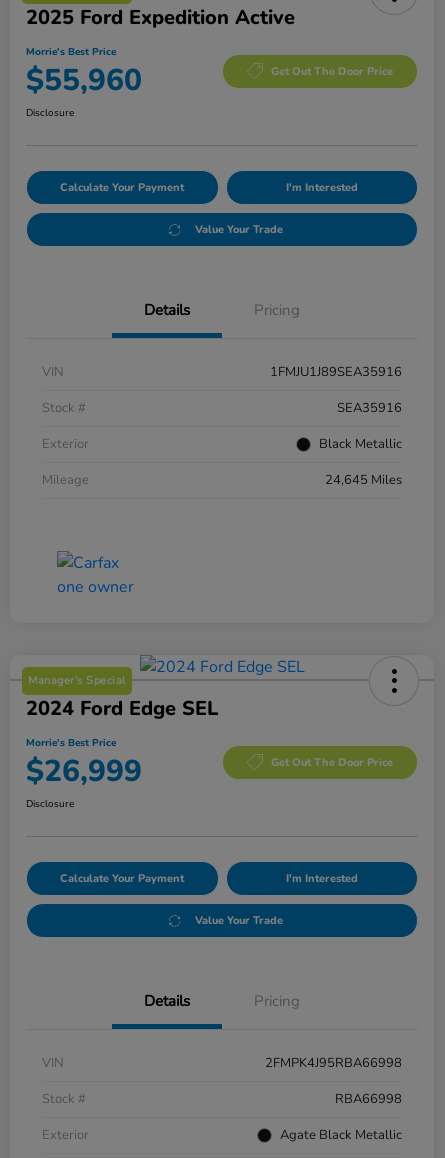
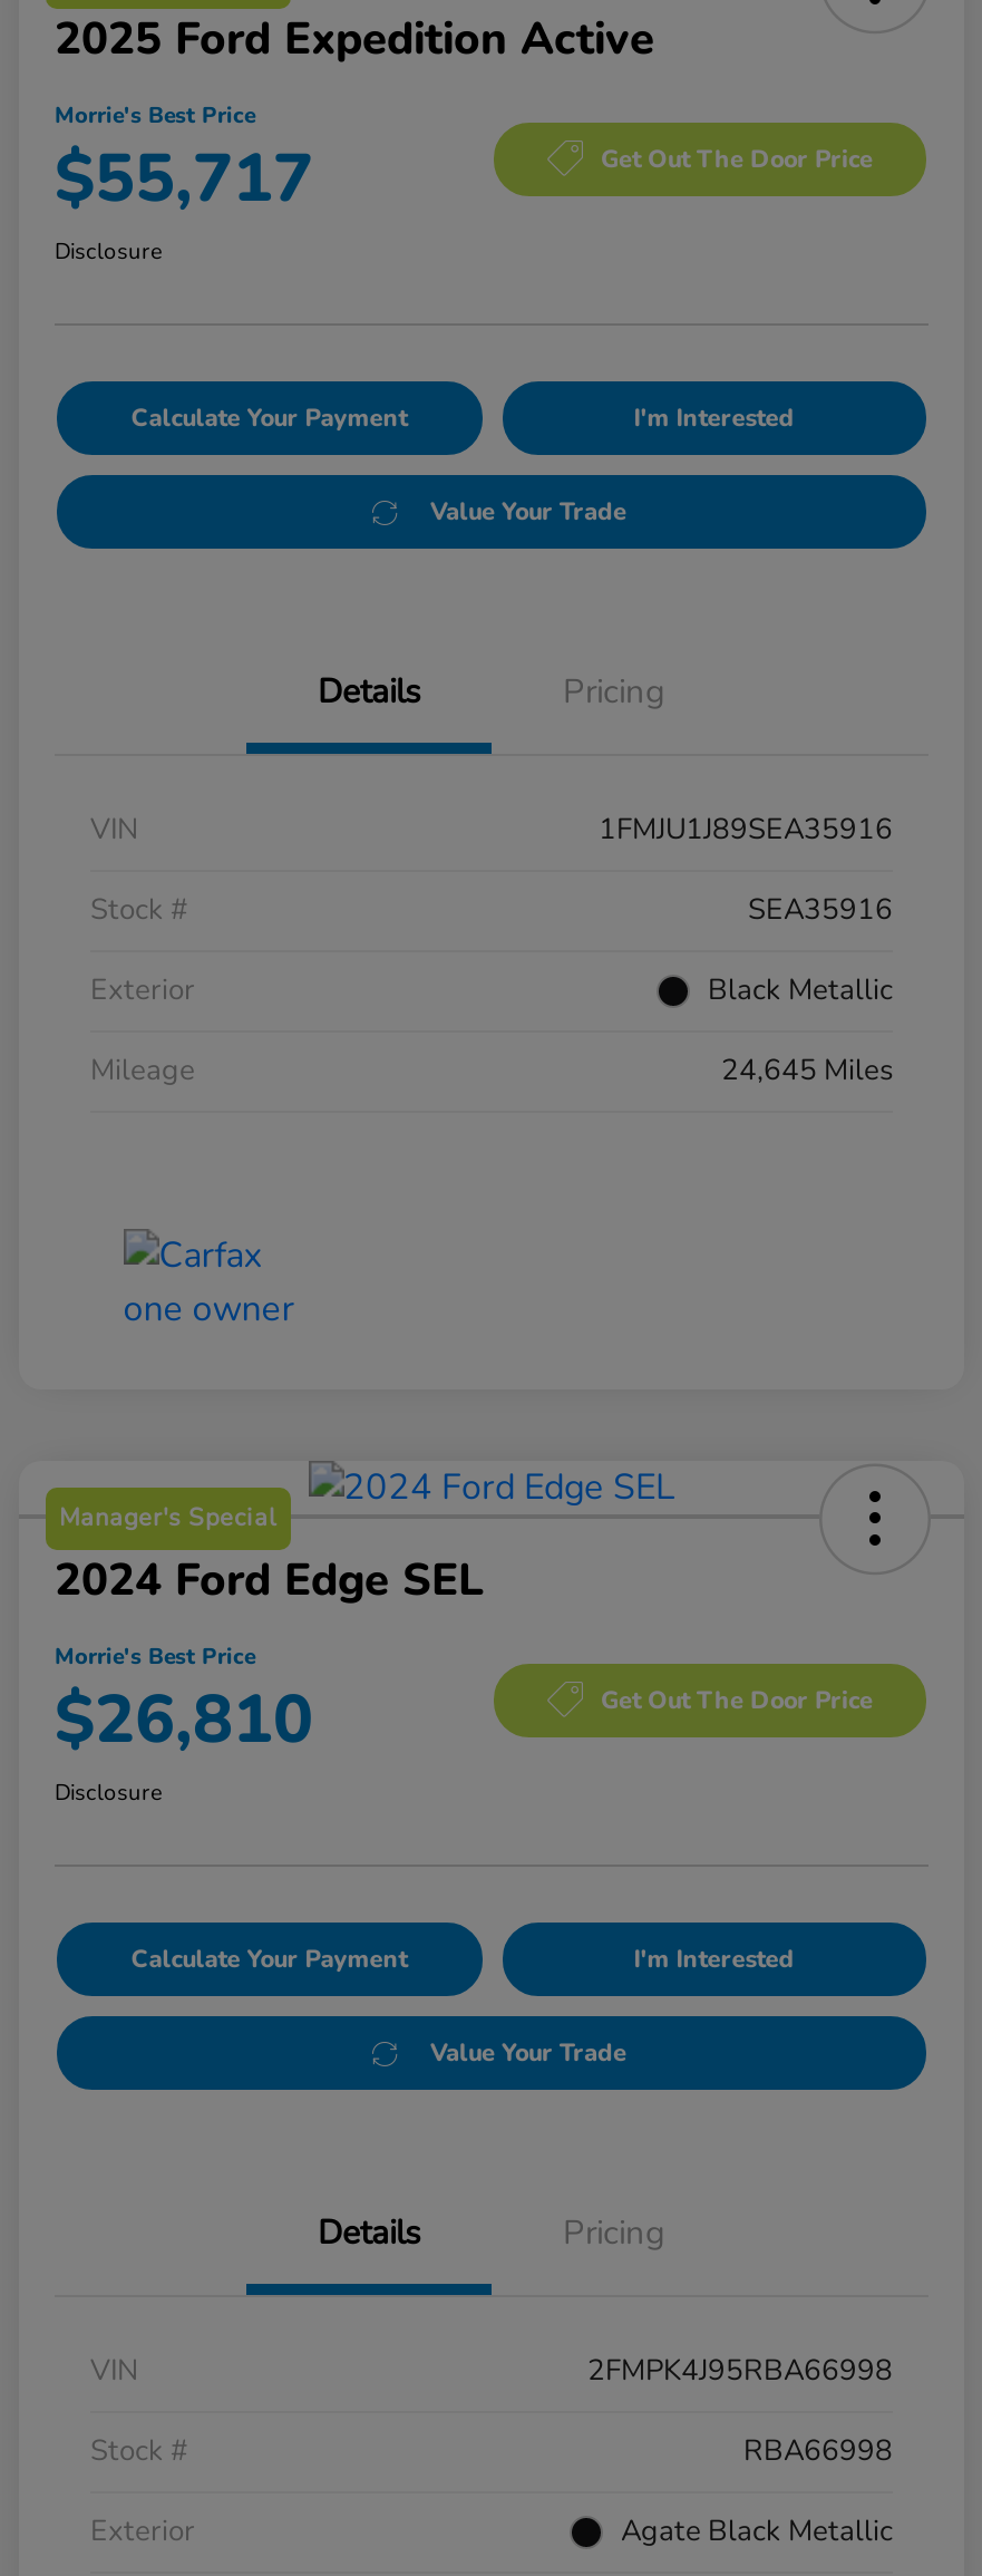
[26,60,142,101] $55,960 -> [55,134,313,226] $55,717
[26,751,142,792] $26,999 -> [55,1675,313,1767] $26,810

